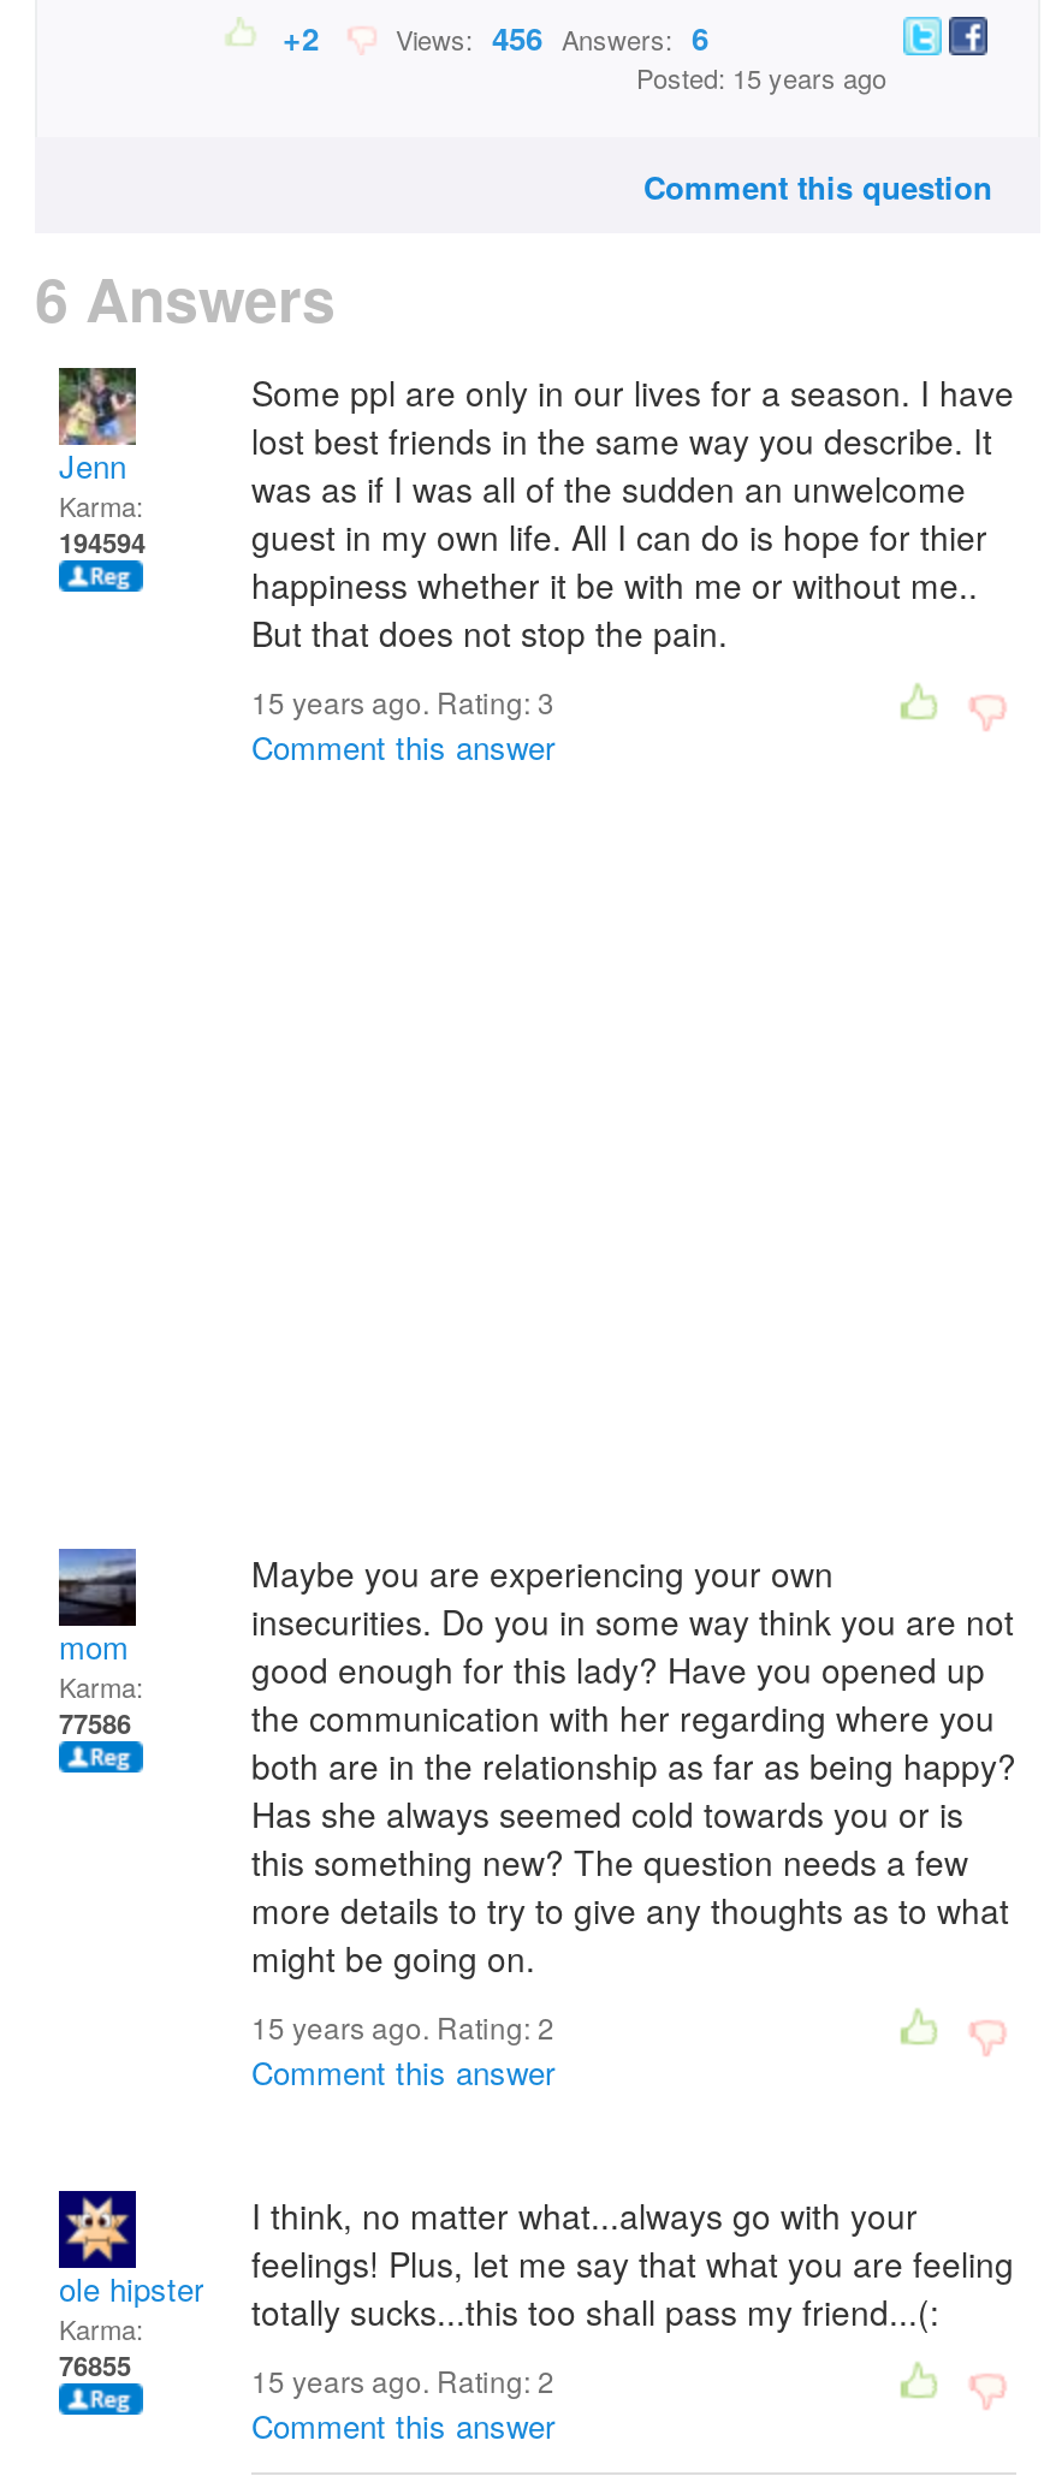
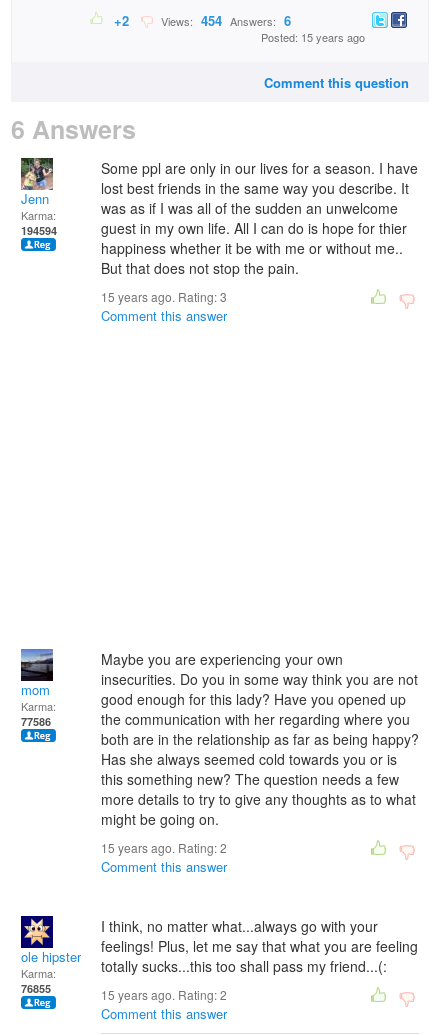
[381,15,708,60] Views: 456 Answers: 6 -> [155,11,291,30] Views: 454 Answers: 6

